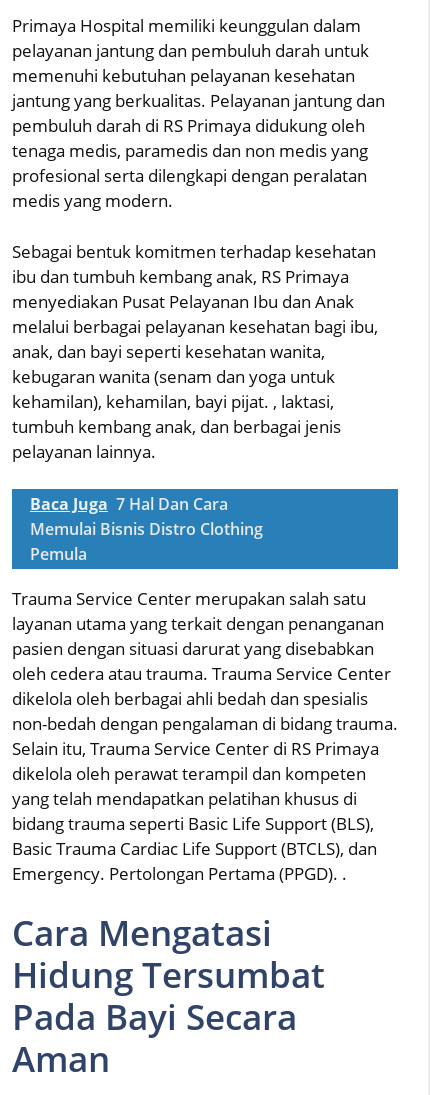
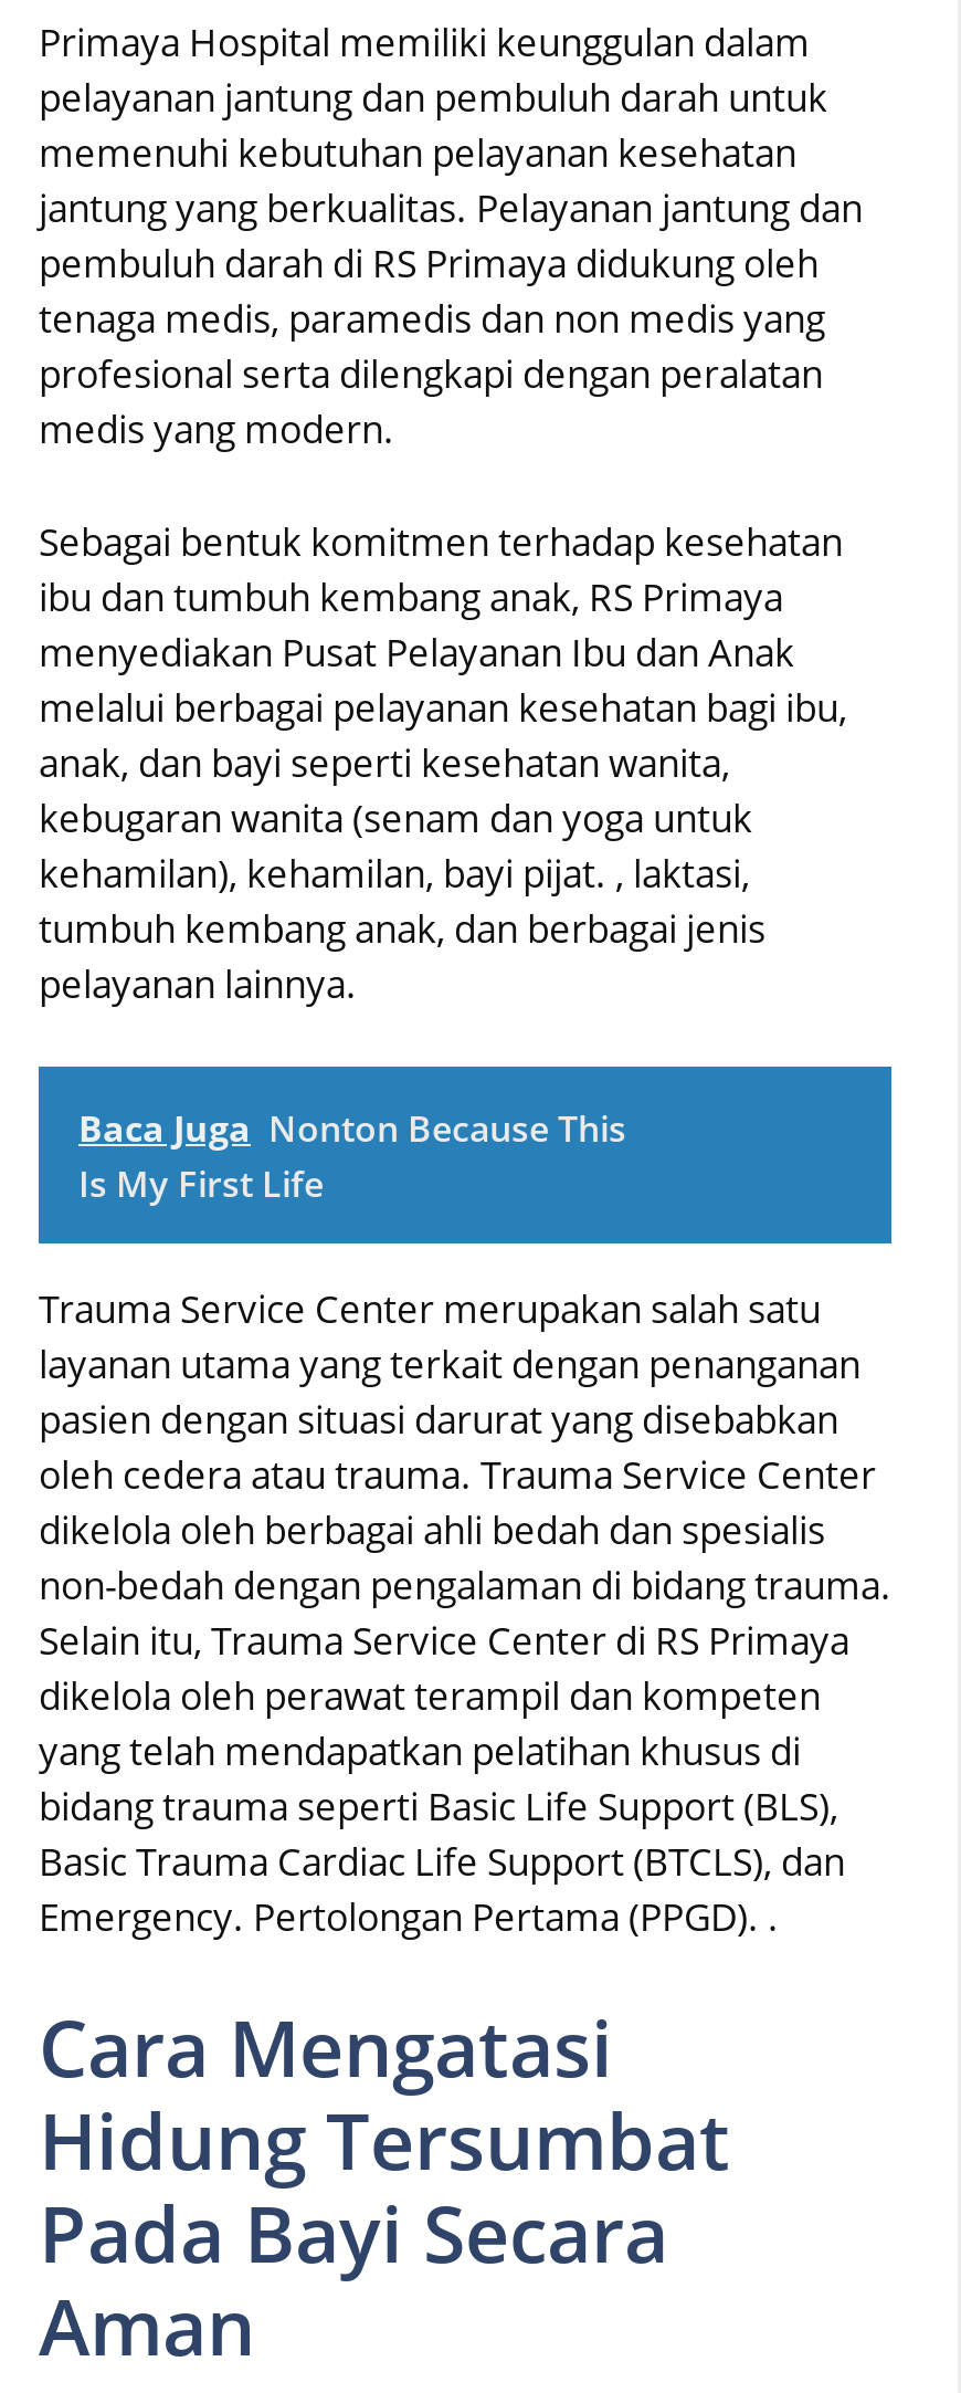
[30,493,263,565] Baca Juga 7 Hal Dan Cara | Memulai Bisnis Distro Clothing | Pemula -> [78,1105,626,1209] Baca Juga Nonton Because This | Is My First Life

